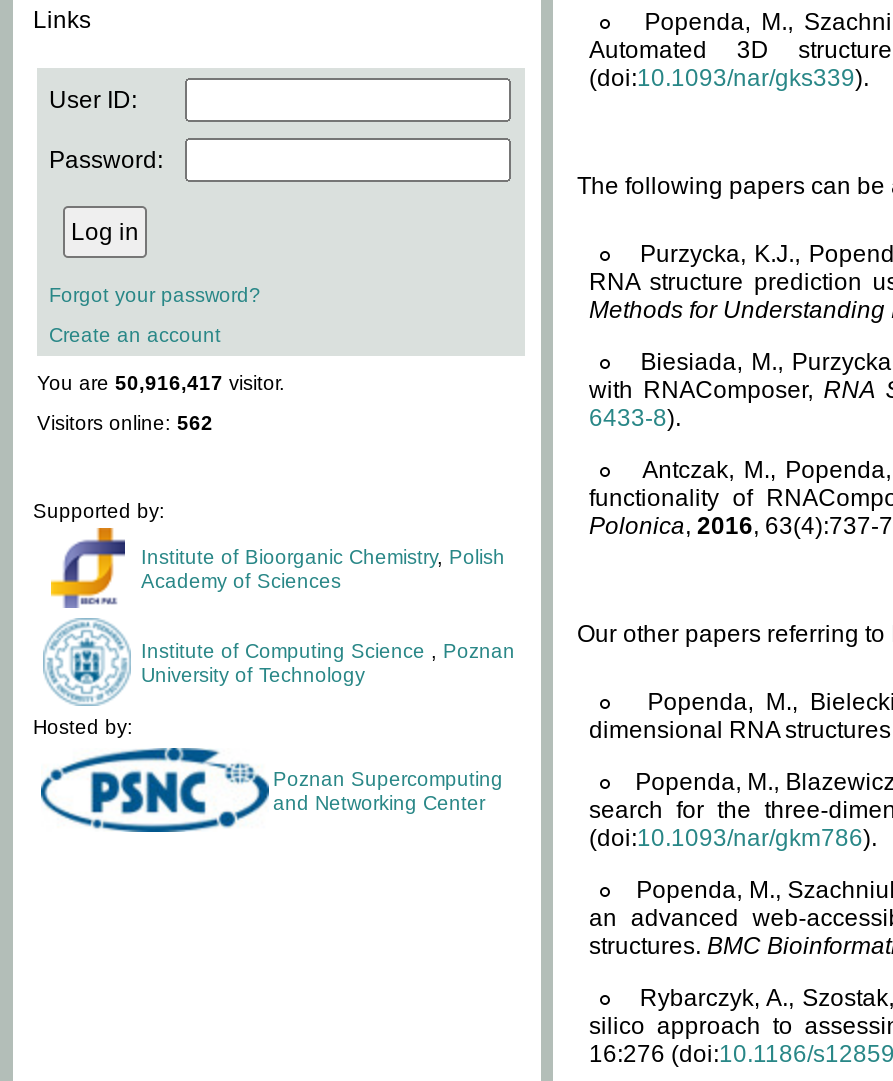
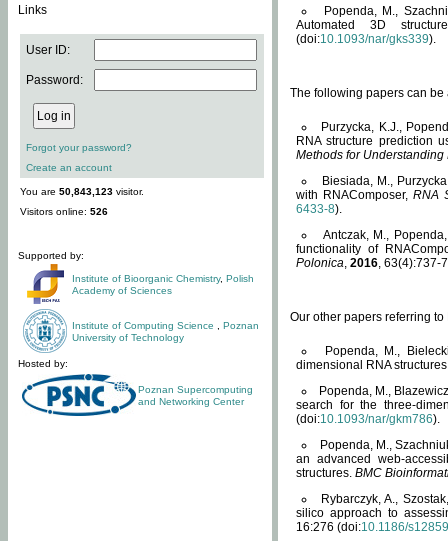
[37,372,285,394] You are 50,916,417 visitor. -> [20,186,144,197] You are 50,843,123 visitor.
[37,412,213,434] Visitors online: 562 -> [20,206,108,217] Visitors online: 526

